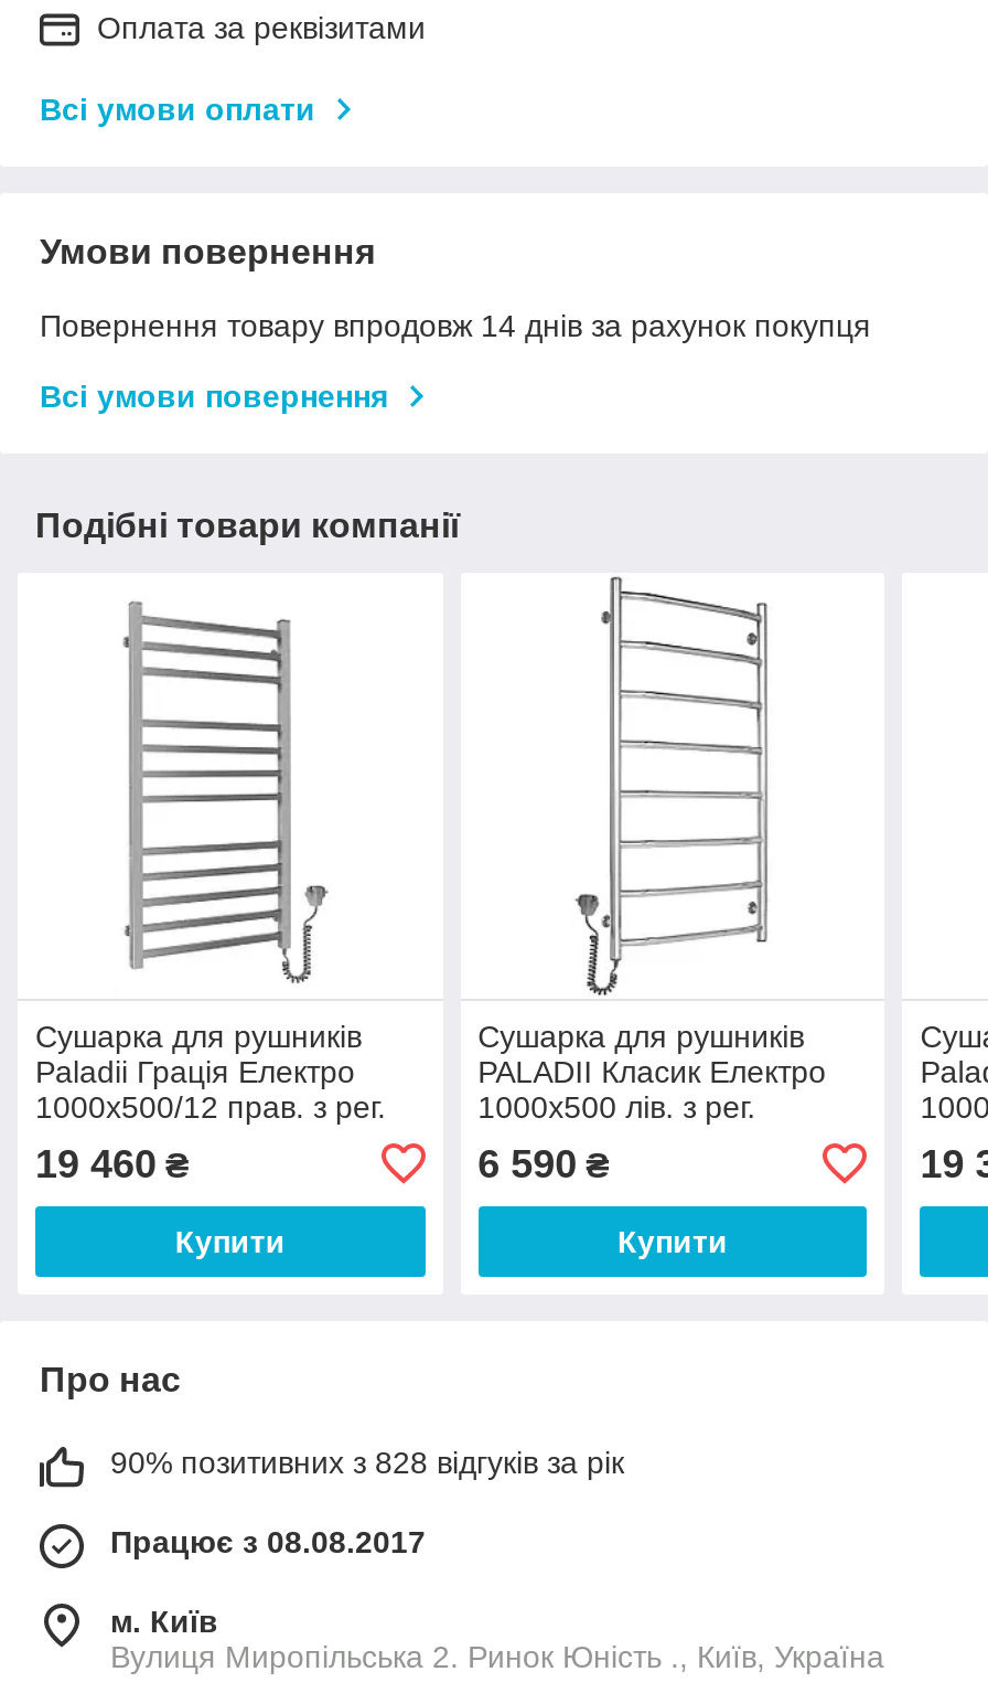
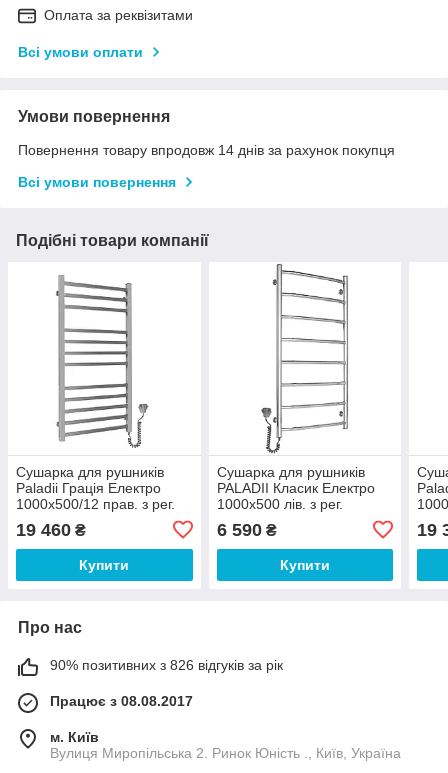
[110,1444,624,1480] 90% позитивних з 828 відгуків за рік -> [50,657,283,673] 90% позитивних з 826 відгуків за рік

